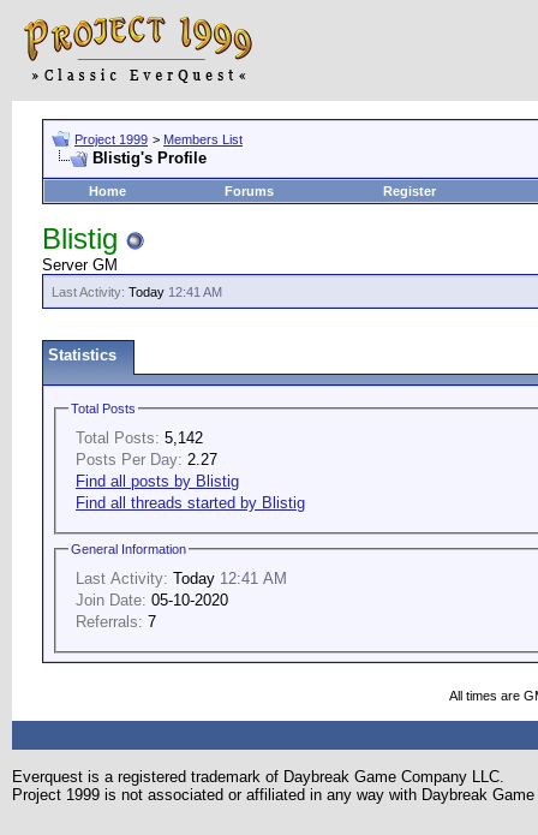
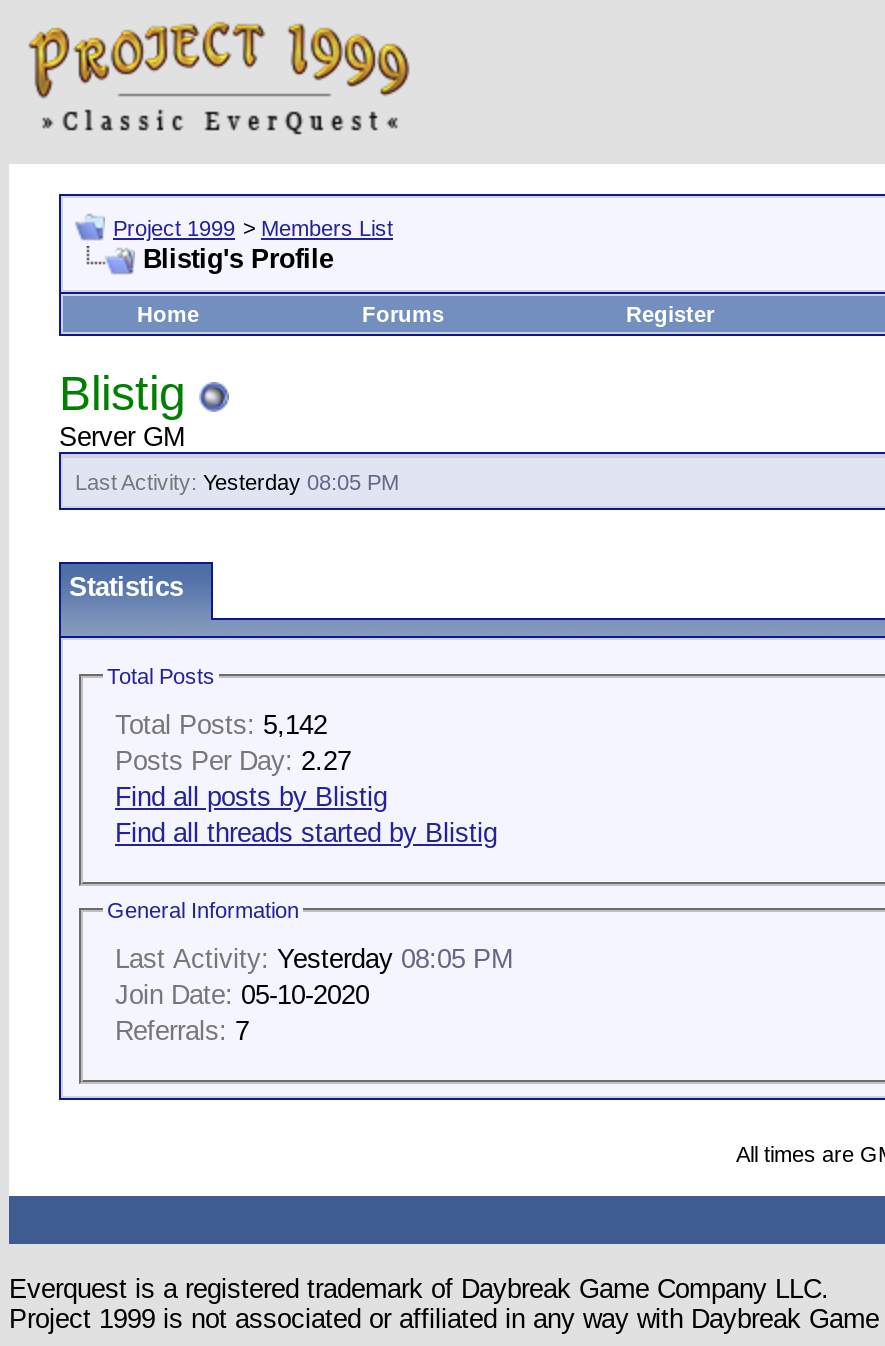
[52,285,222,299] Last Activity: Today 12:41 AM -> [75,470,399,494] Last Activity: Yesterday 08:05 PM
[76,569,287,587] Last Activity: Today 12:41 AM -> [115,943,513,973] Last Activity: Yesterday 08:05 PM

